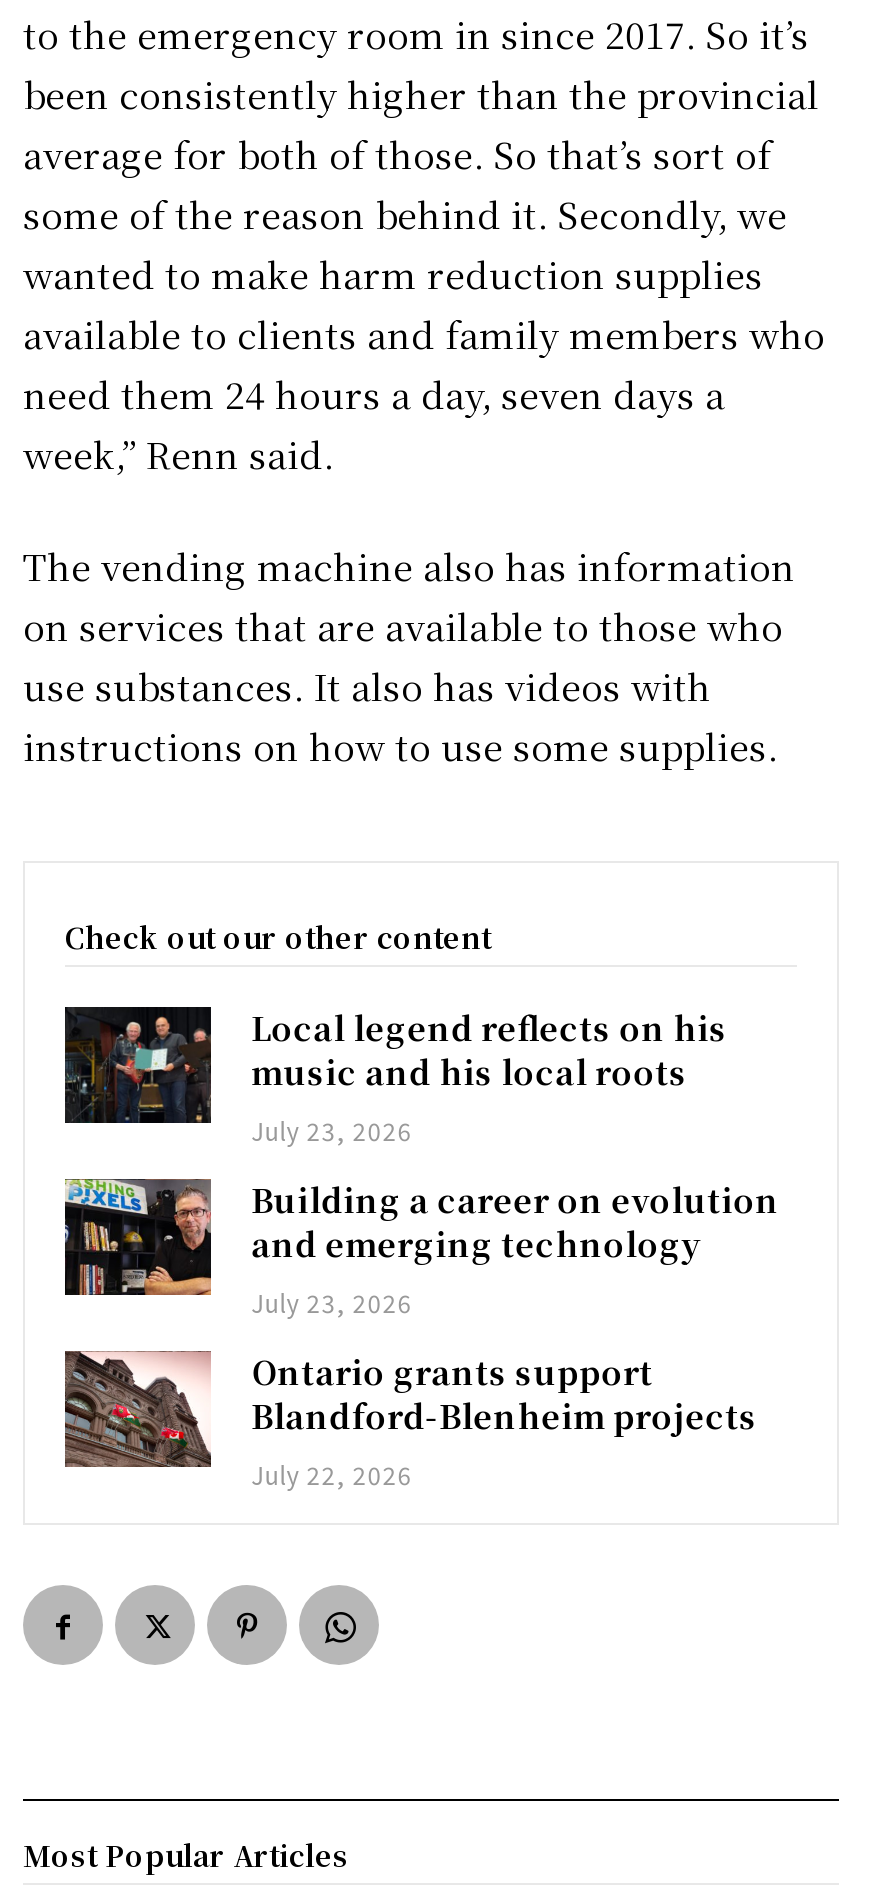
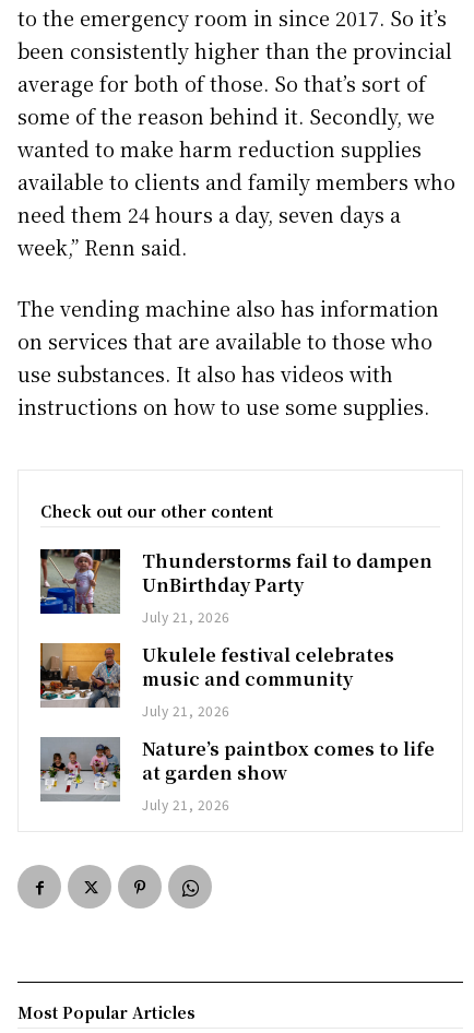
[63,1004,727,1146] [image] | Local legend reflects on his | music and his local roots | July 23, 2026 -> [39,548,433,626] [image] | Thunderstorms fail to dampen | UnBirthday Party | July 21, 2026
[63,1176,779,1318] [image] | Building a career on evolution | and emerging technology | July 23, 2026 -> [39,642,394,720] [image] | Ukulele festival celebrates | music and community | July 21, 2026
[63,1348,757,1490] [image] | Ontario grants support | Blandford-Blenheim projects | July 22, 2026 -> [39,736,435,814] [image] | Nature’s paintbox comes to life | at garden show | July 21, 2026

